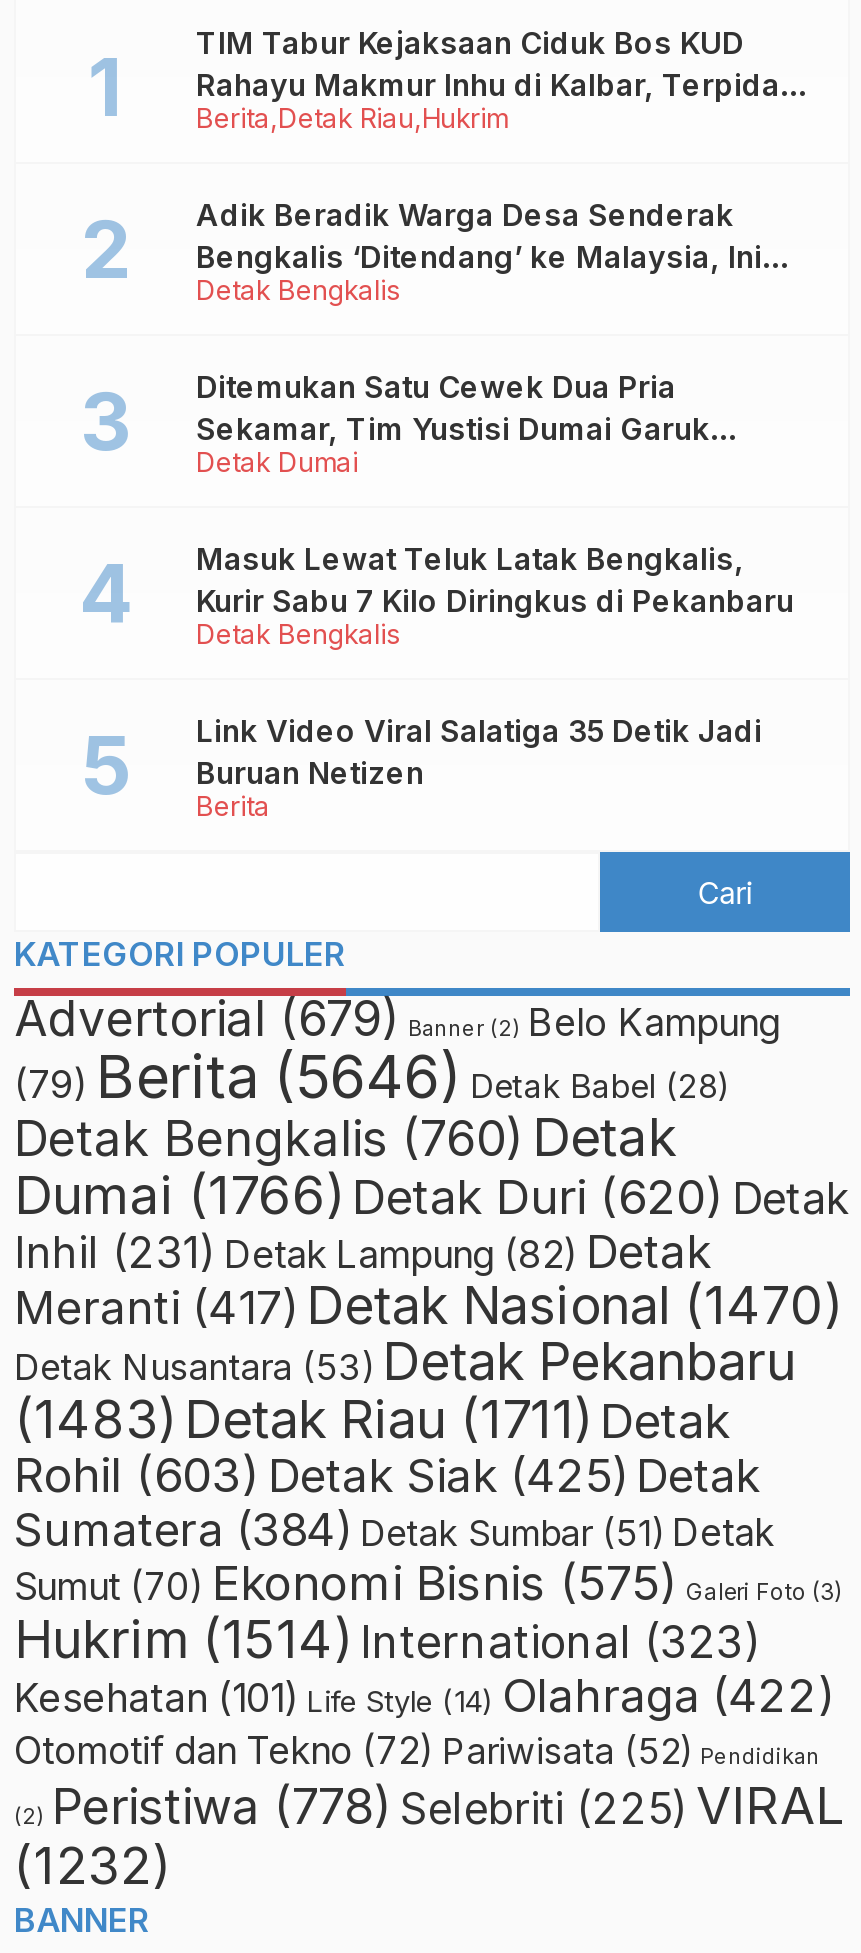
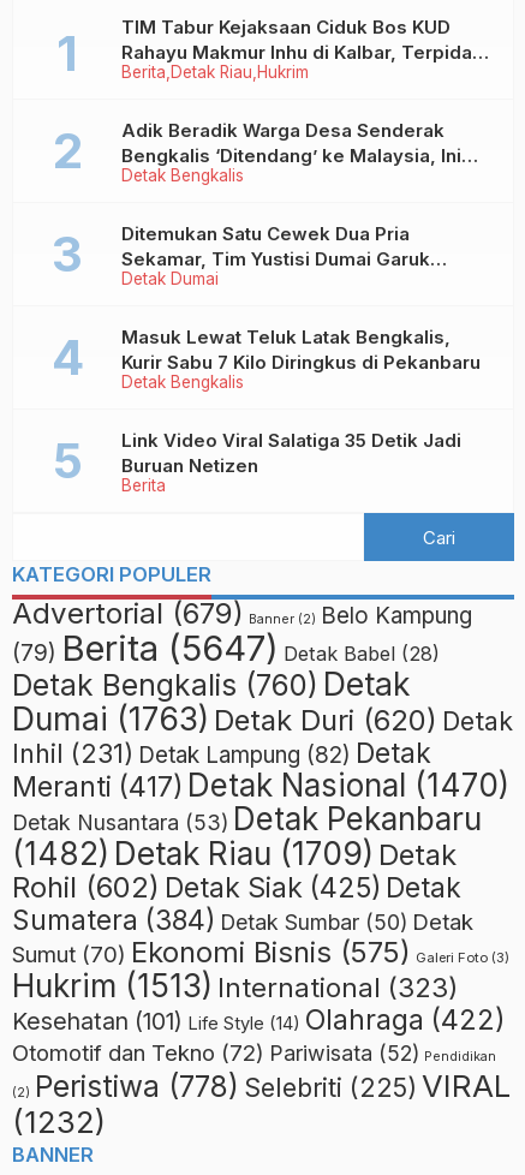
[14,1042,730,1112] (79) Berita (5646) Detak Babel (28) -> [12,627,440,669] (79) Berita (5647) Detak Babel (28)
[14,1162,850,1226] Dumai (1766) Detak Duri (620) Detak -> [12,699,513,738] Dumai (1763) Detak Duri (620) Detak
[14,1386,730,1450] (1483) Detak Riau (1711) Detak -> [12,834,457,872] (1482) Detak Riau (1709) Detak
[14,1446,762,1504] Rohil (603) Detak Siak (425) Detak -> [12,870,461,905] Rohil (602) Detak Siak (425) Detak
[14,1502,774,1556] Sumatera (384) Detak Sumbar (51) Detak -> [12,904,473,936] Sumatera (384) Detak Sumbar (50) Detak
[14,1608,760,1670] Hukrim (1514) International (323) -> [12,967,458,1005] Hukrim (1513) International (323)

